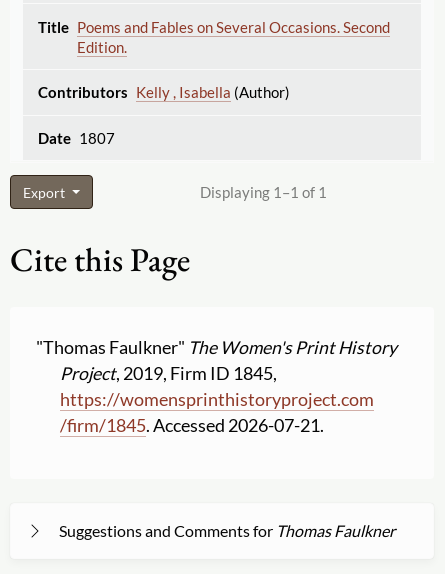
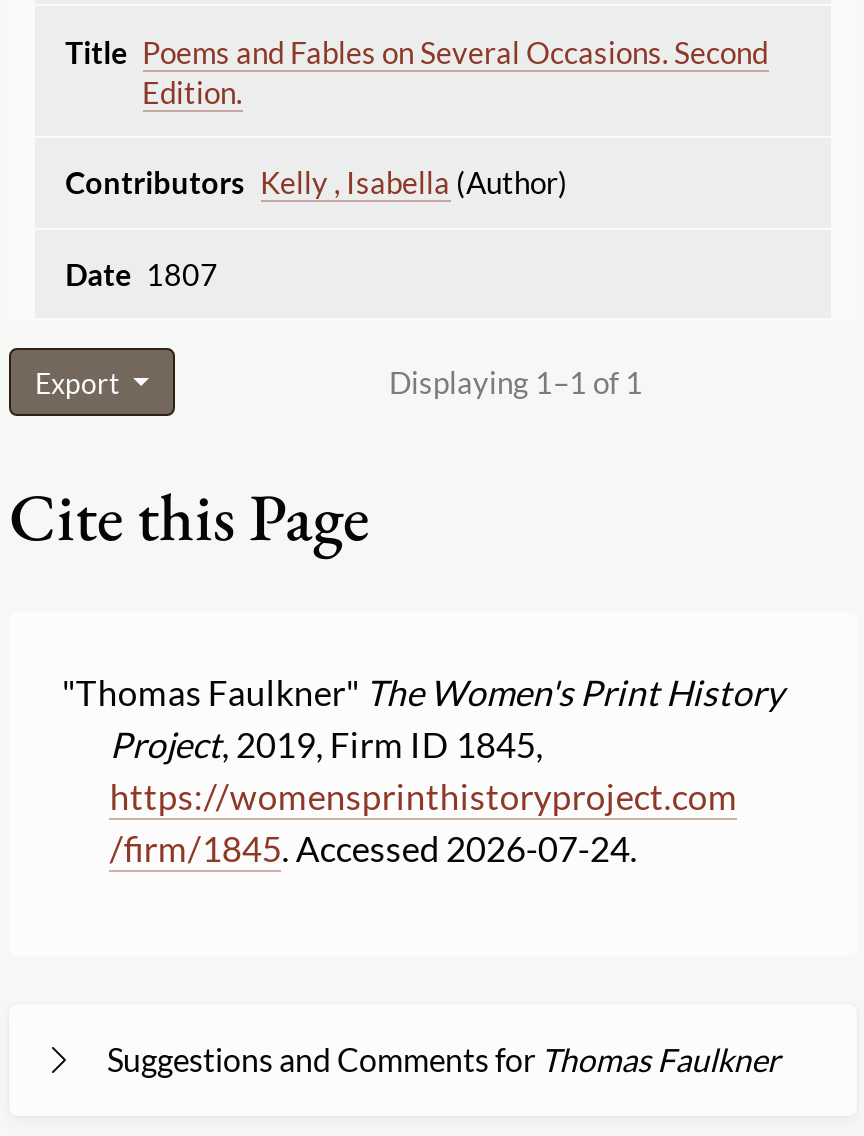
[60,415,324,436] /firm/1845. Accessed 2026-07-21. -> [110,828,638,870] /firm/1845. Accessed 2026-07-24.

